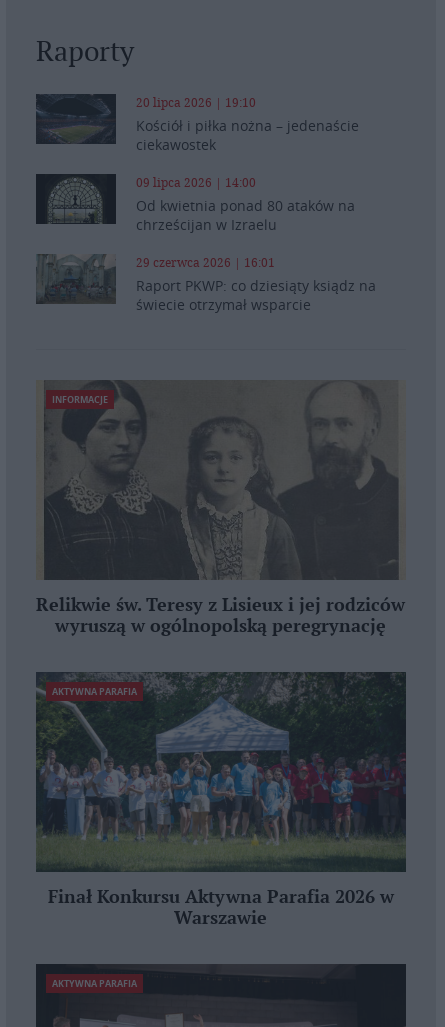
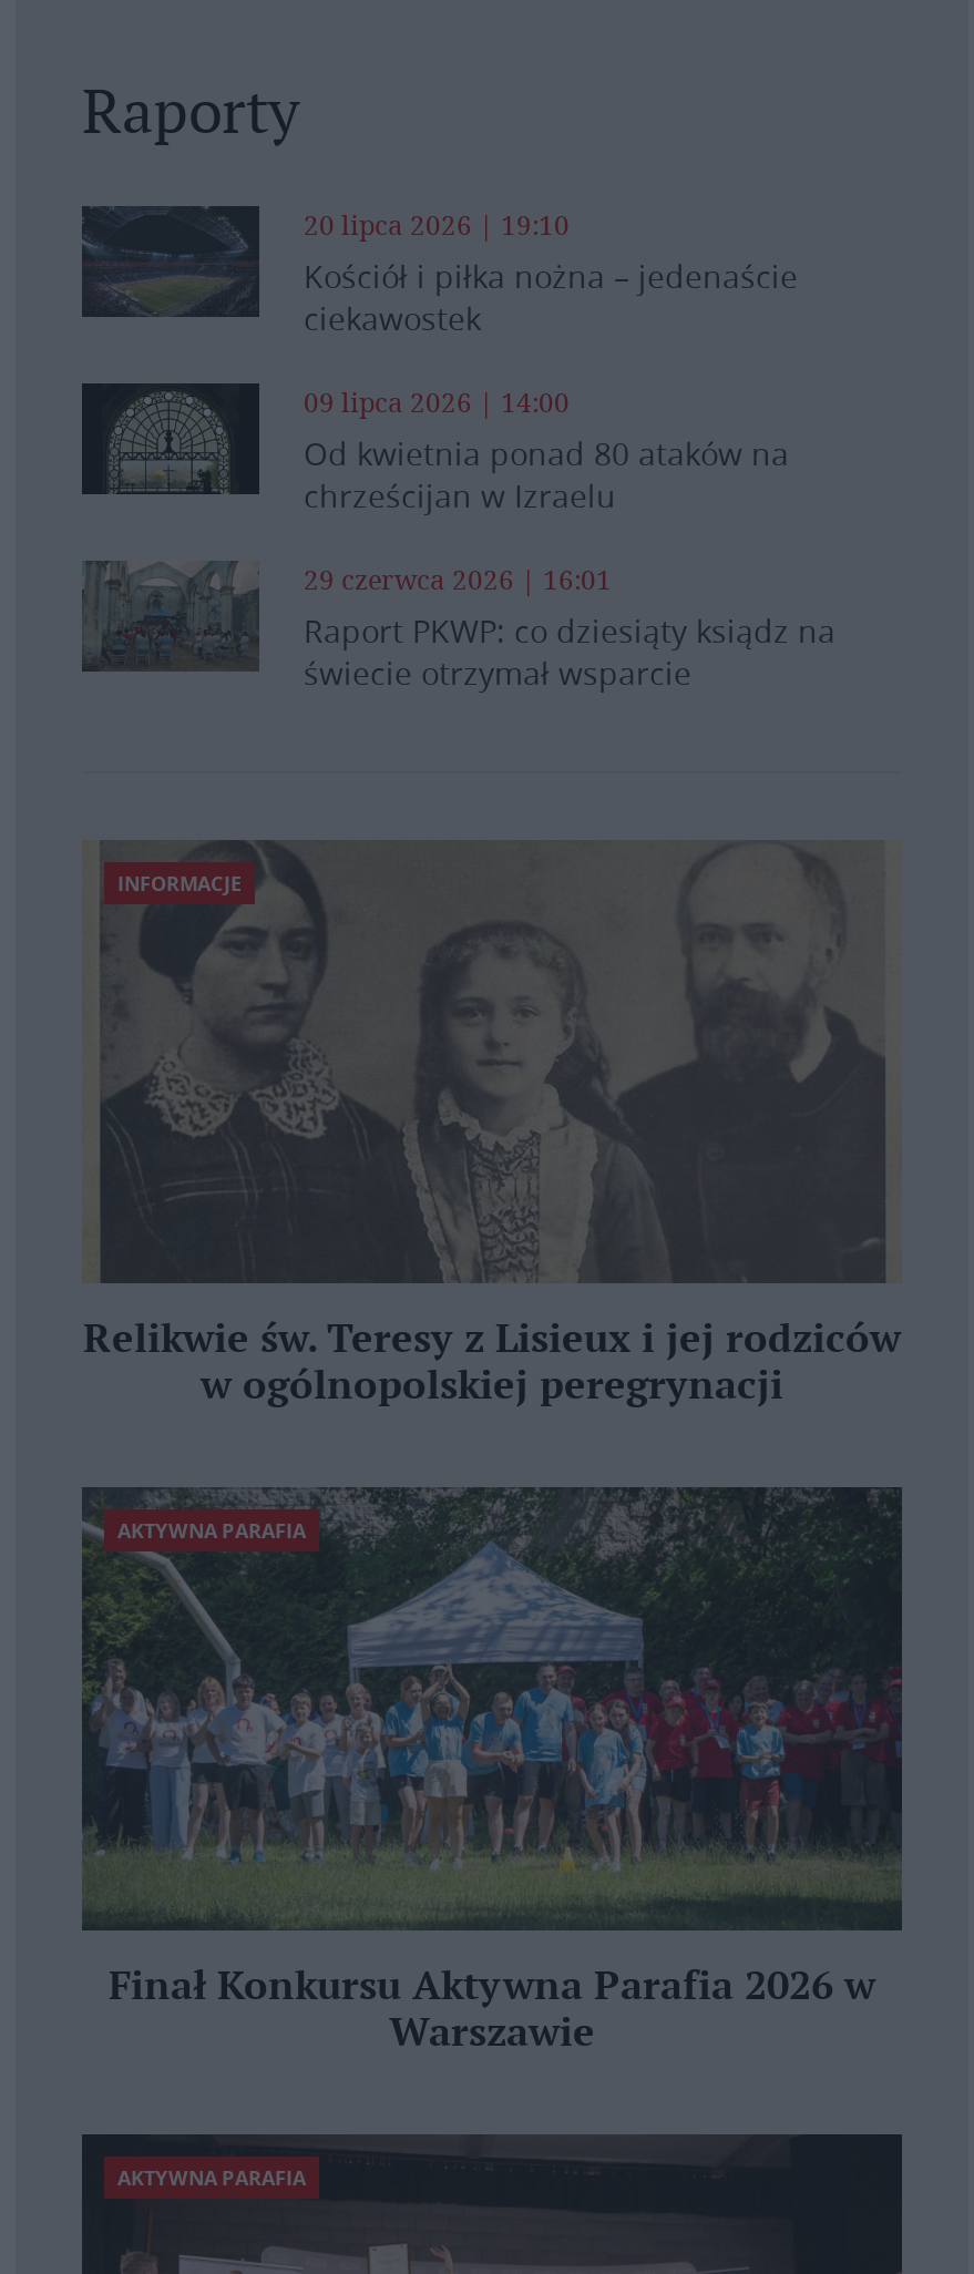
[55,616,386,637] wyruszą w ogólnopolską peregrynację -> [201,1363,783,1410] w ogólnopolskiej peregrynacji

